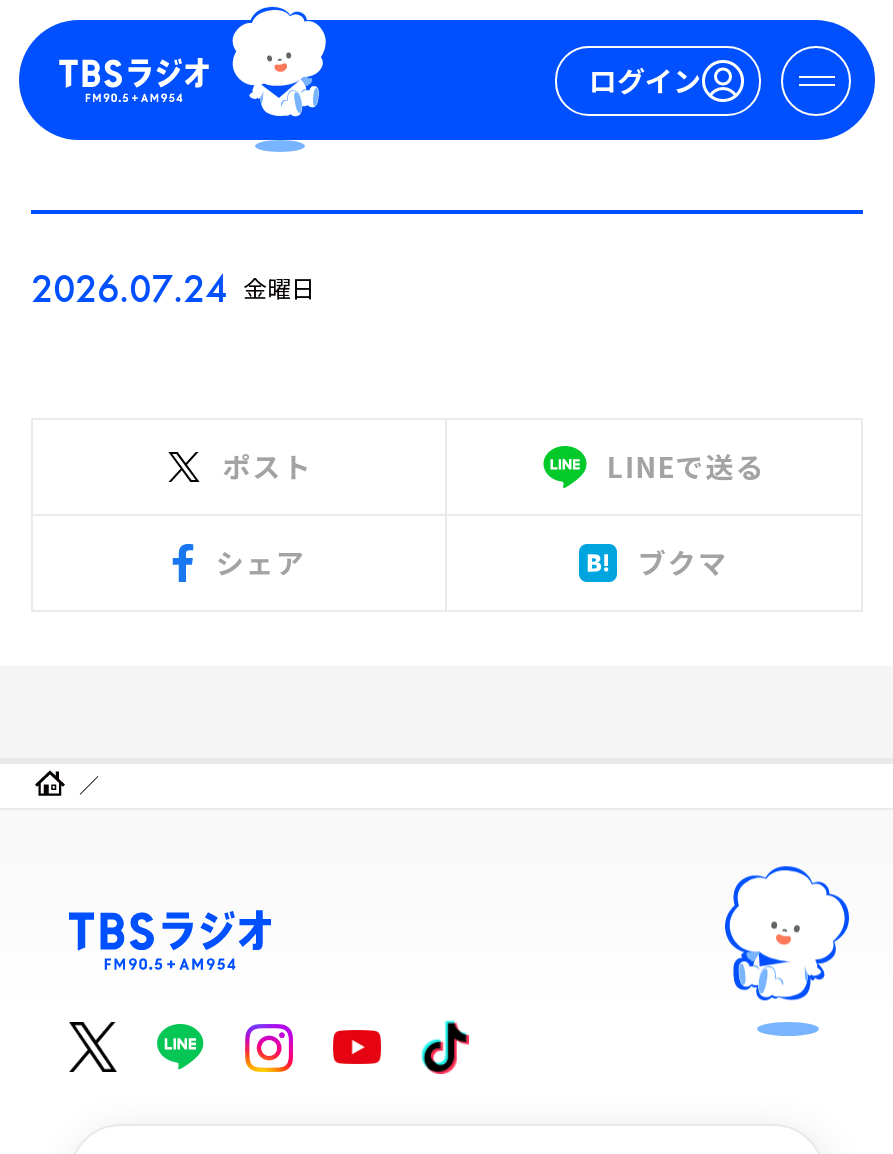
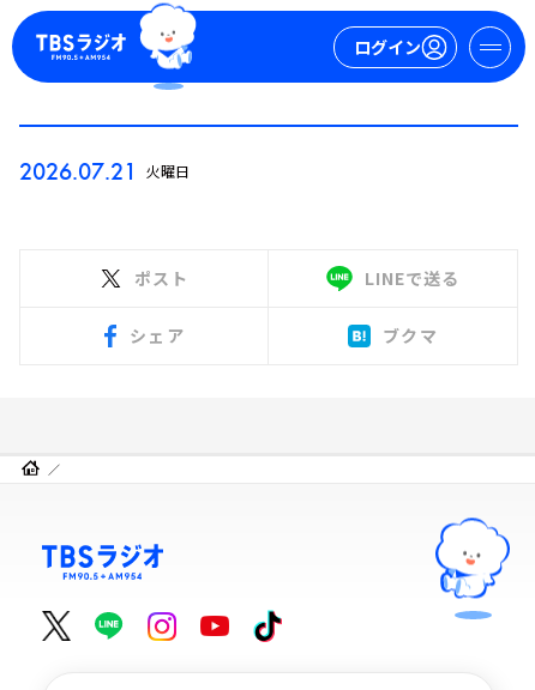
[31,264,315,312] 2026.07.24 金曜日 -> [19,157,190,186] 2026.07.21 火曜日

